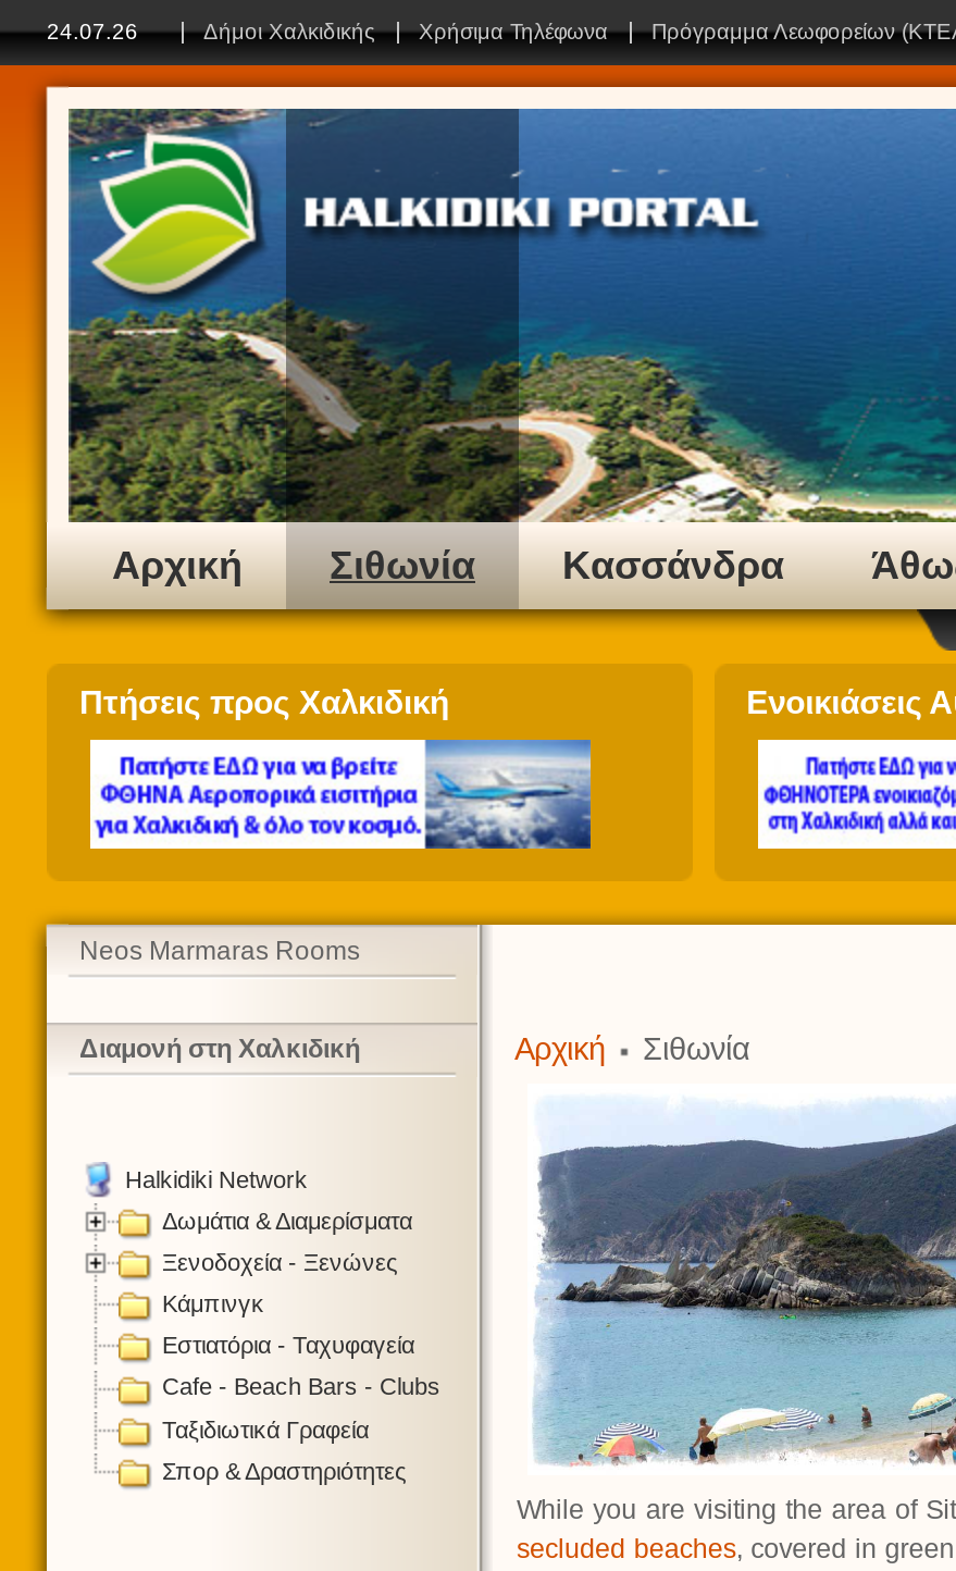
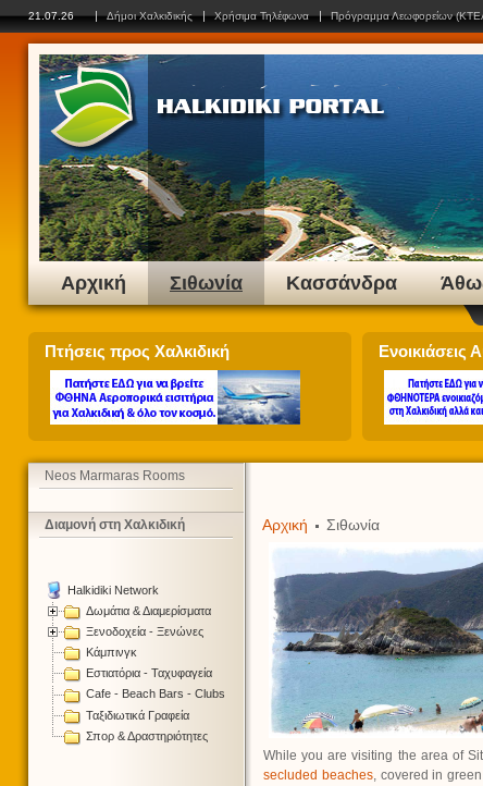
[47,20,138,44] 24.07.26 -> [28,10,74,22] 21.07.26

